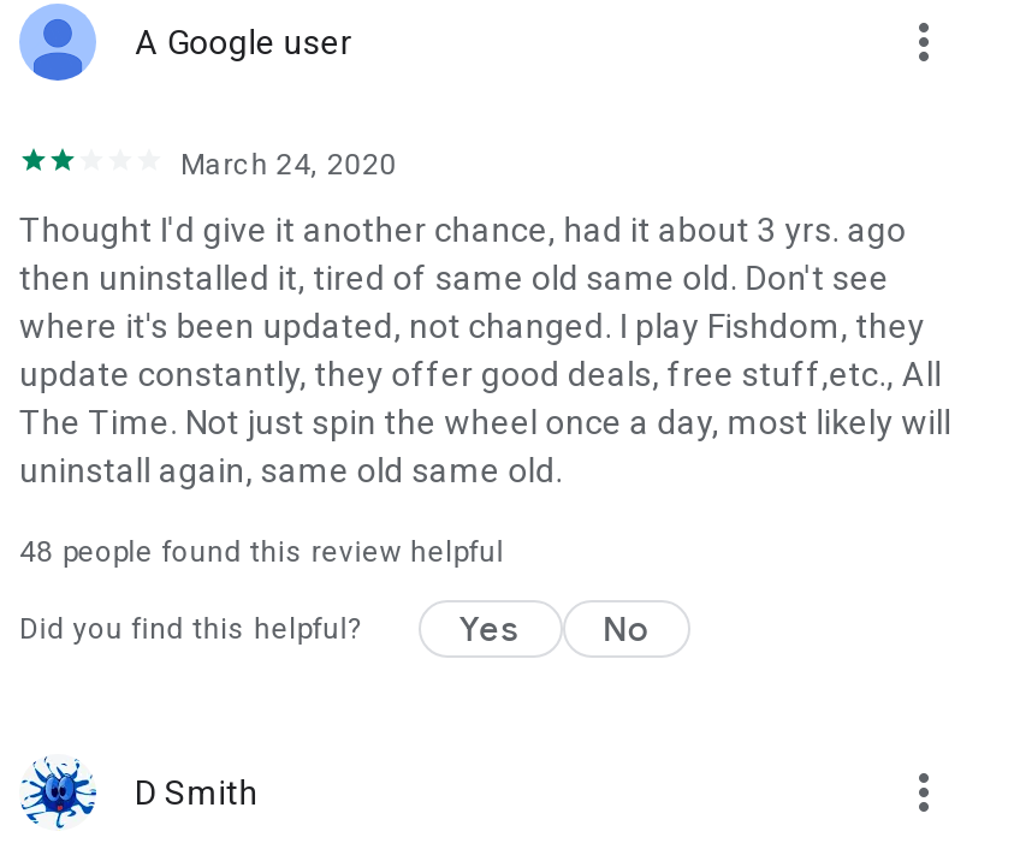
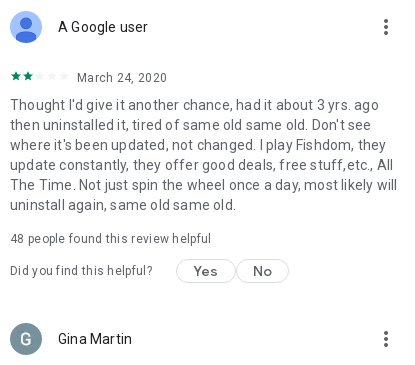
[19,754,258,831] [image] | D Smith -> [9,322,132,356] [image] | Gina Martin

